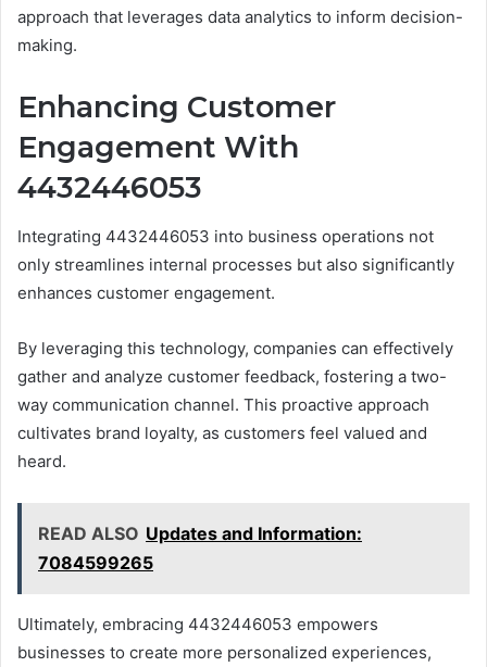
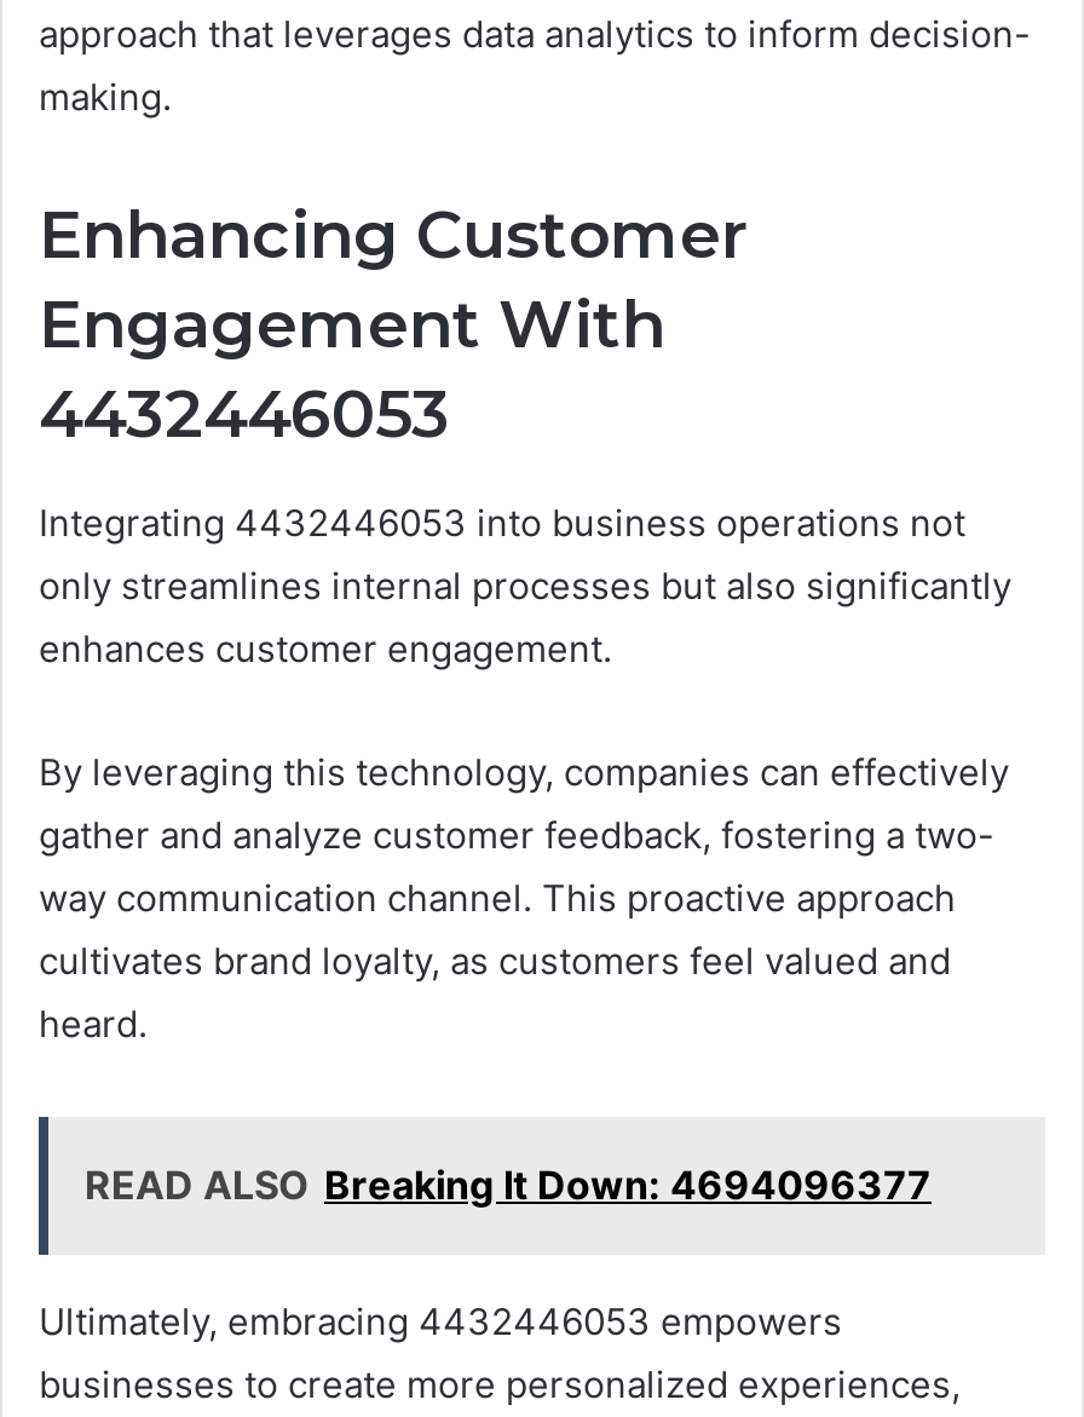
[38,522,362,573] READ ALSO Updates and Information: | 7084599265 -> [85,1159,932,1208] READ ALSO Breaking It Down: 4694096377

